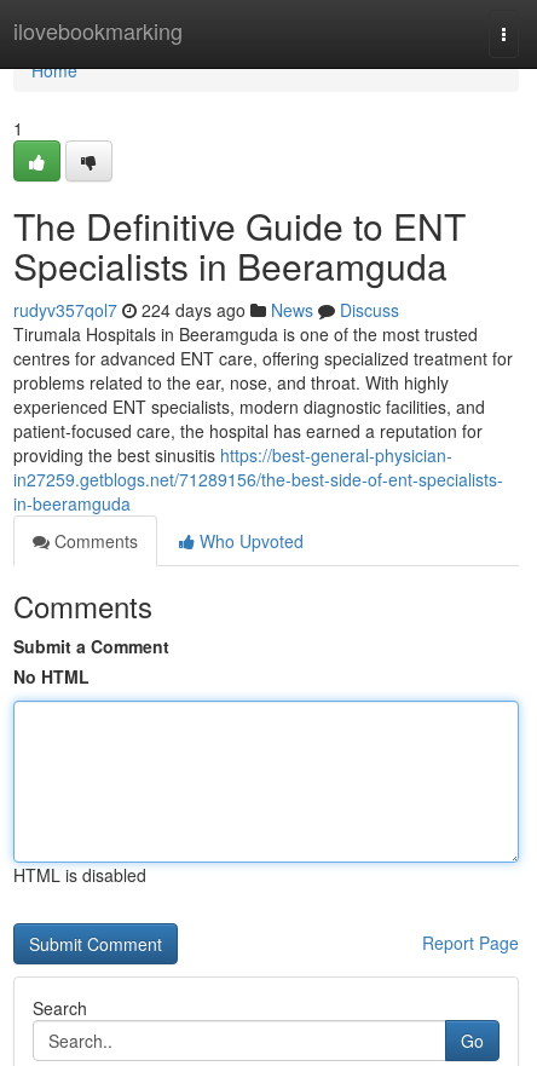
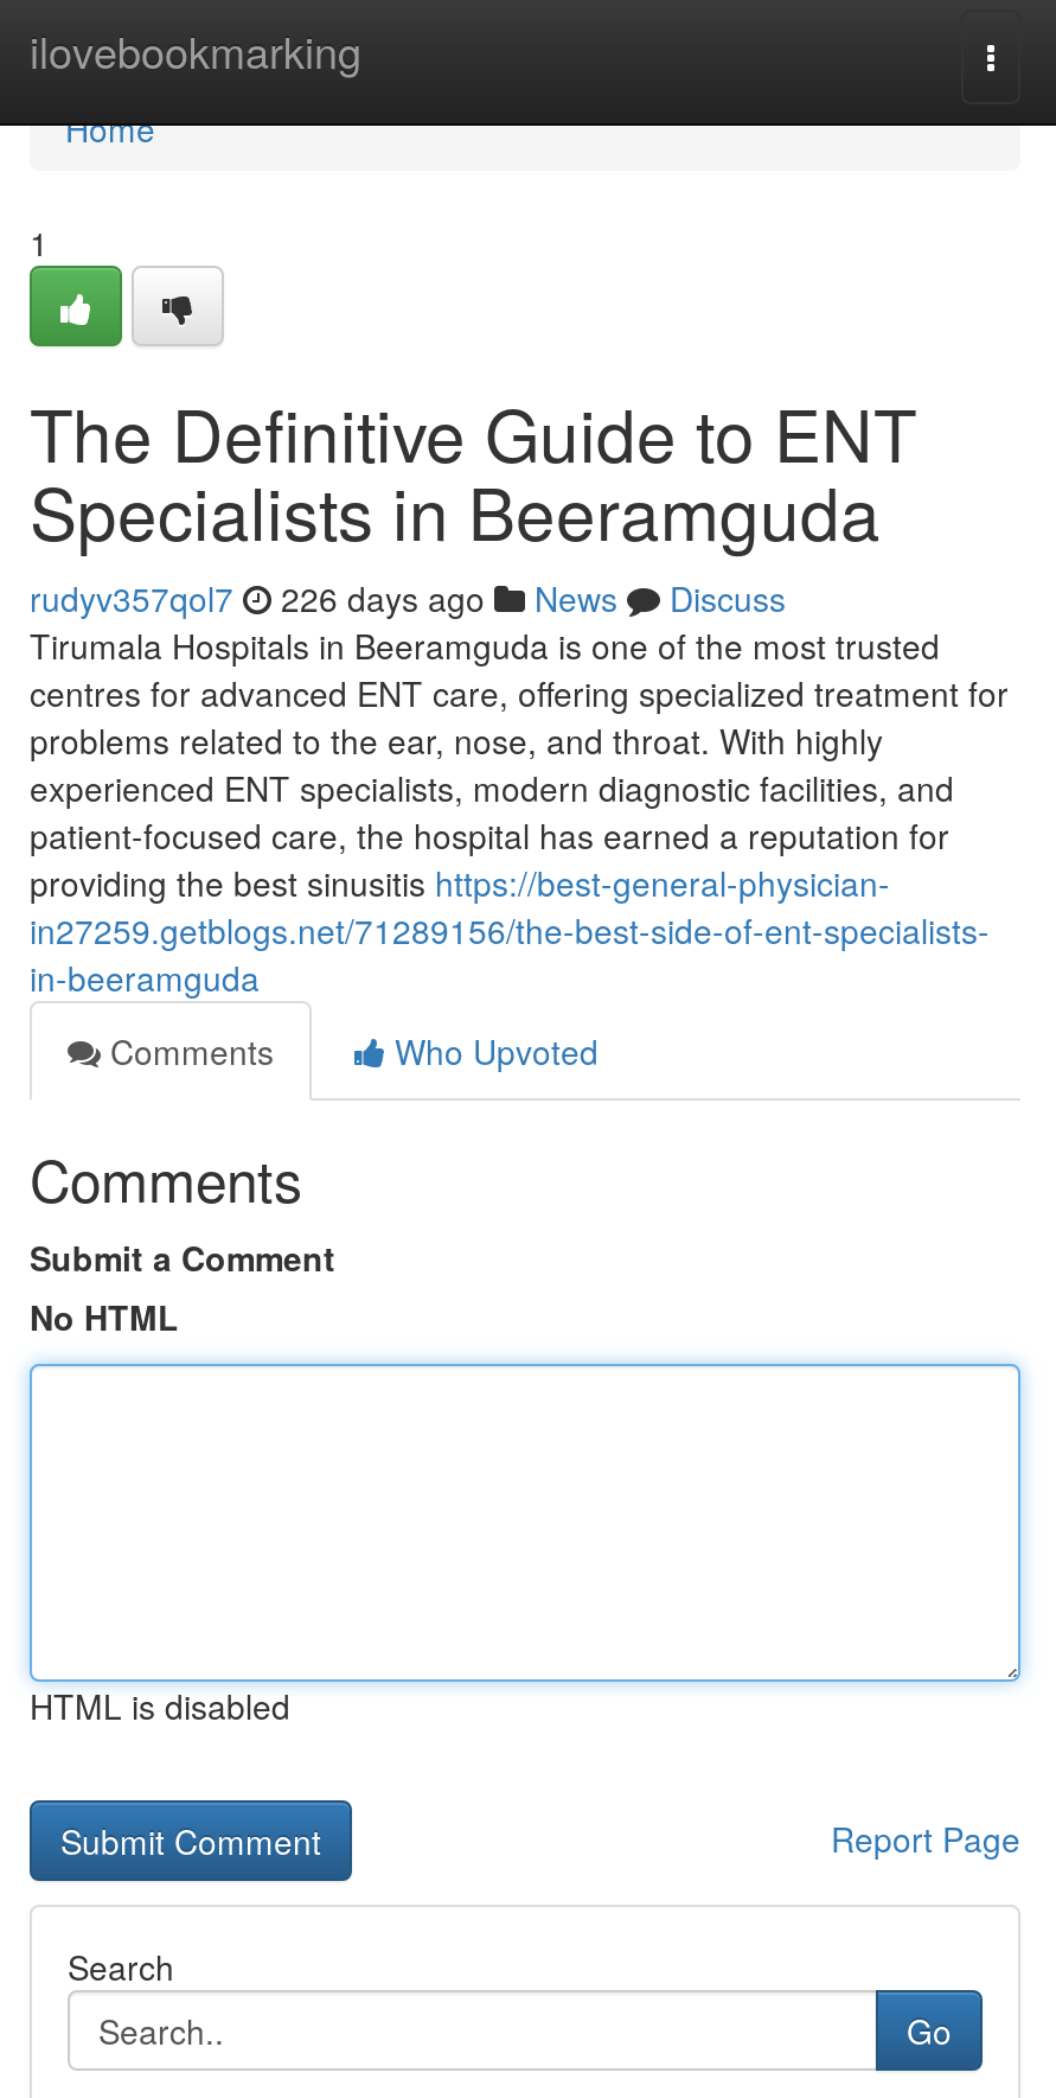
[13,298,399,322] rudyv357qol7 224 days ago News Discuss -> [30,574,786,621] rudyv357qol7 226 days ago News Discuss

